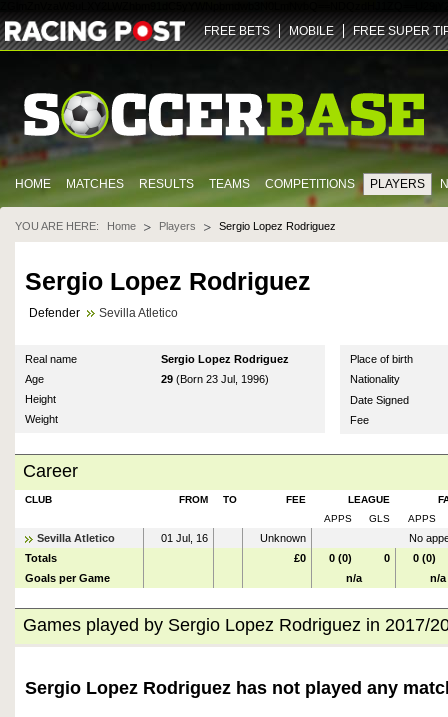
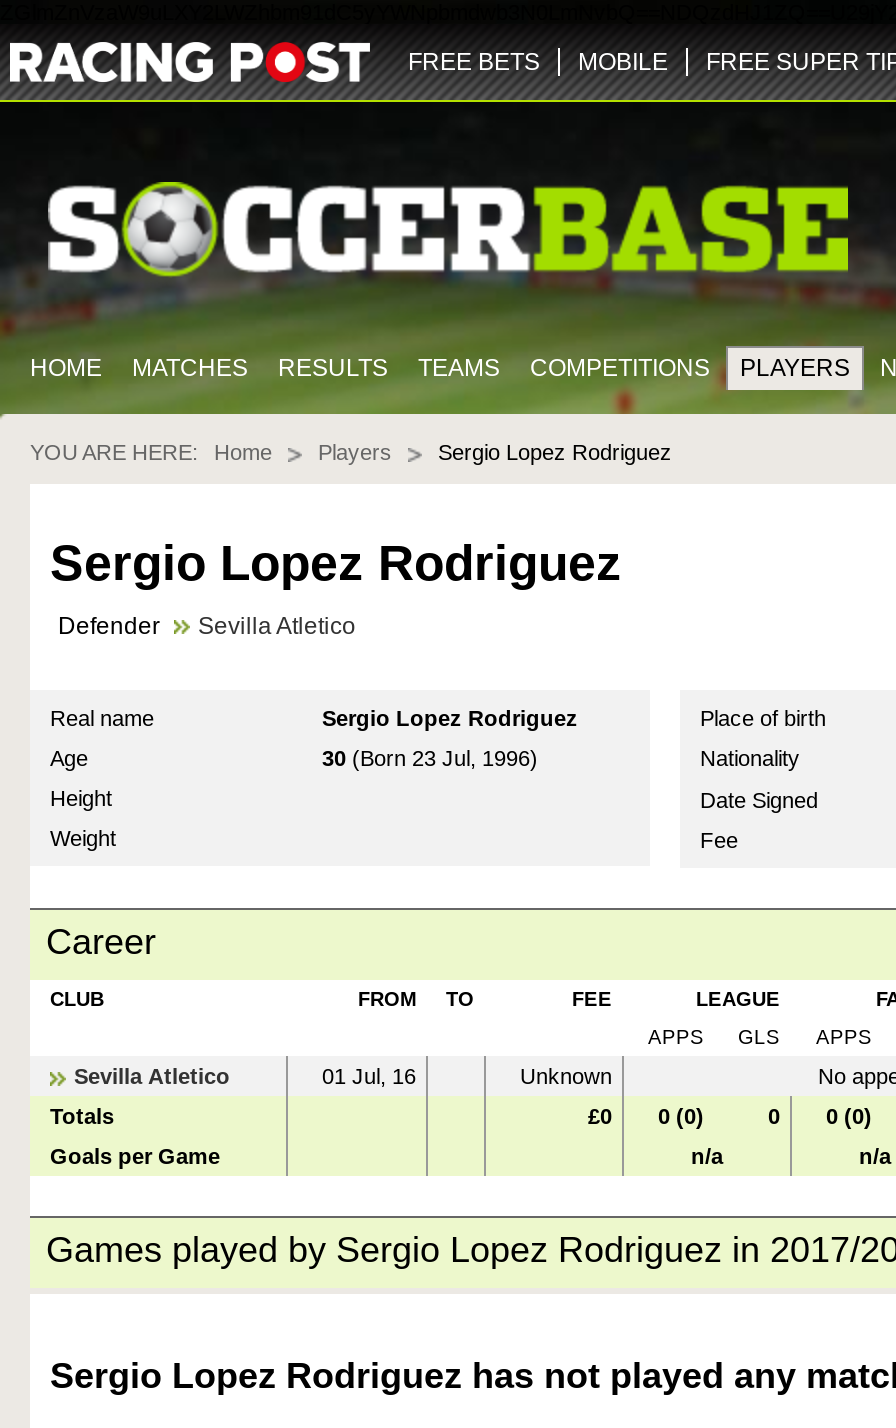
[161,373,269,385] 29 (Born 23 Jul, 1996) -> [322,746,538,770] 30 (Born 23 Jul, 1996)

